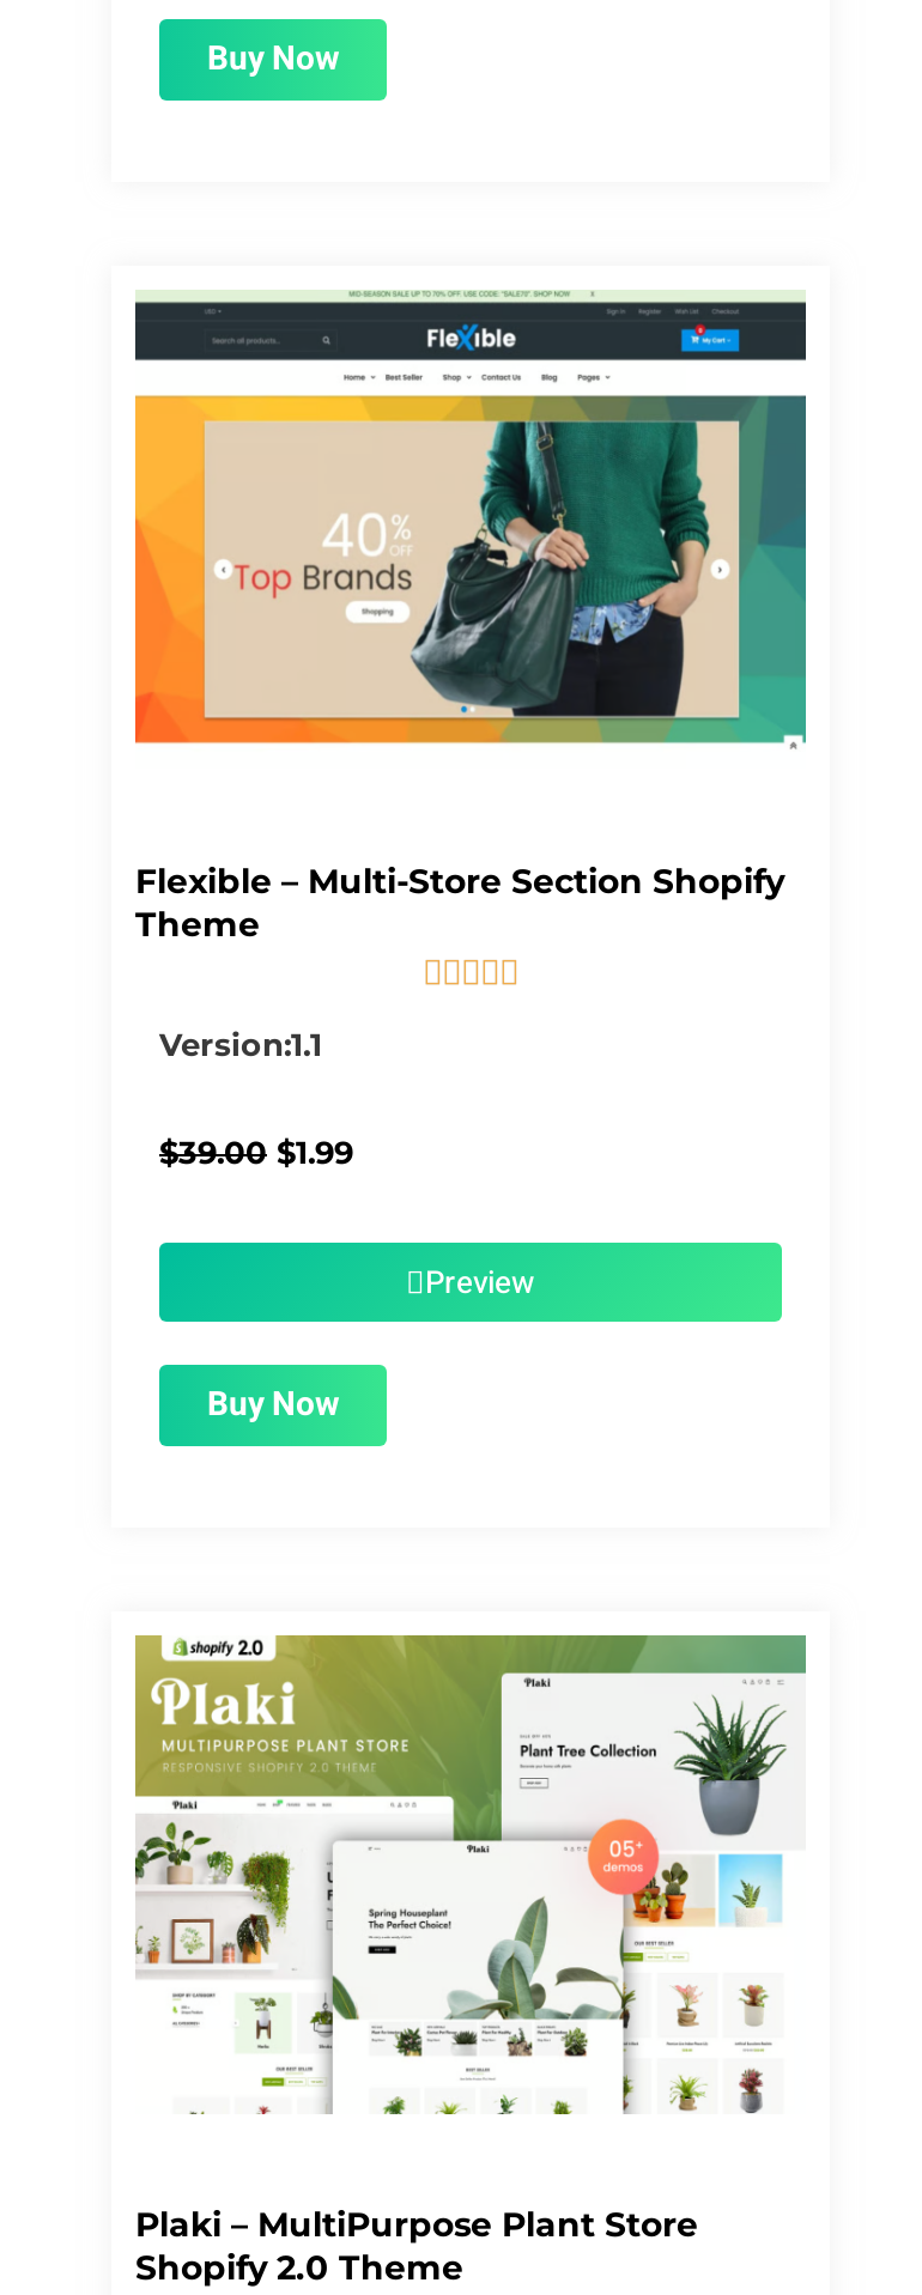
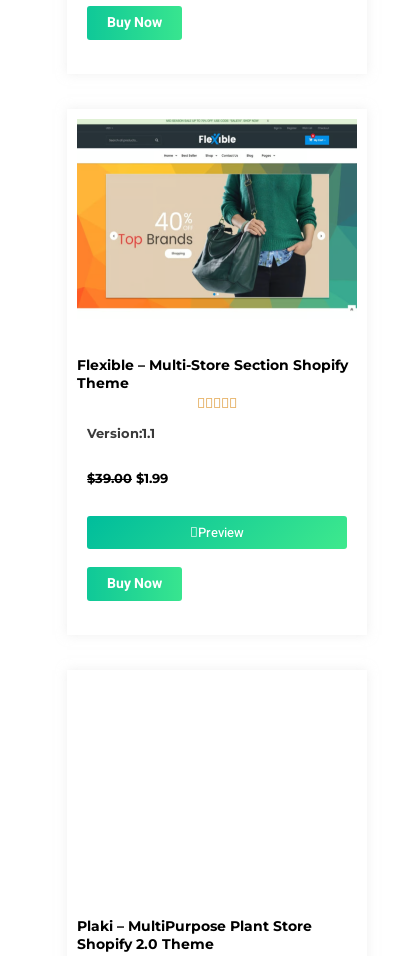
[133,1632,808,2118] [image] -> none

